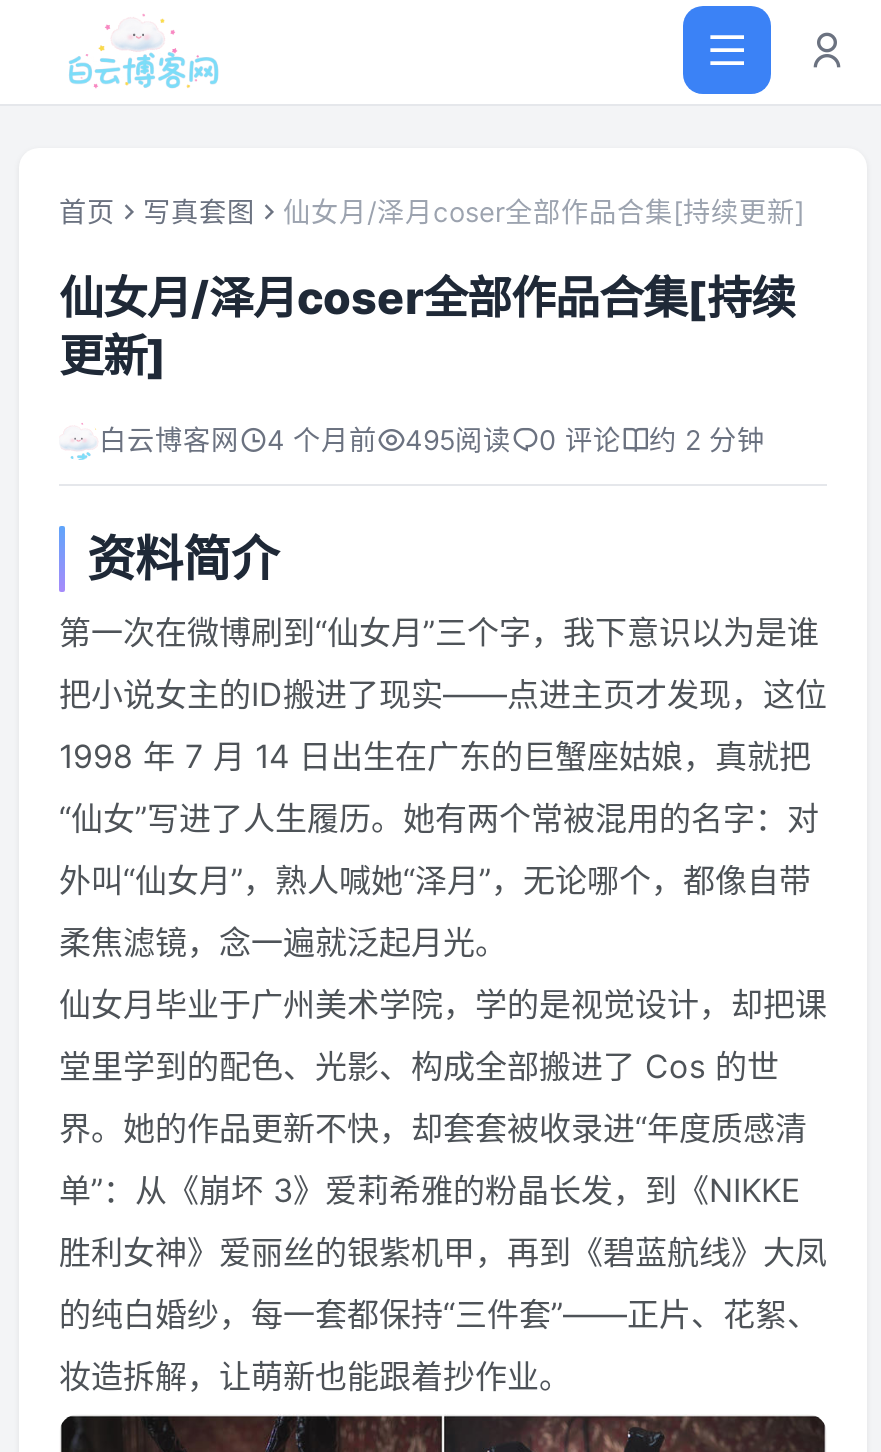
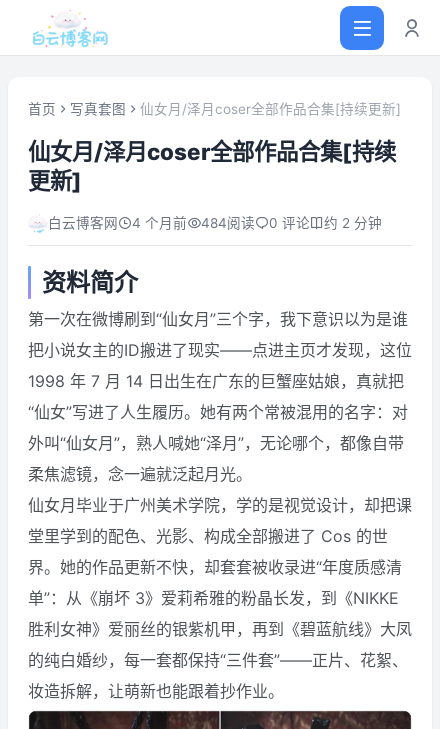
[405,423,511,455] 495阅读 -> [201,214,255,230] 484阅读

